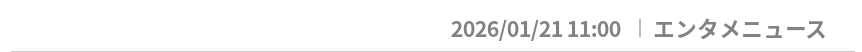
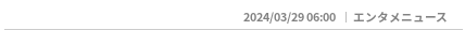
[451,13,827,43] 2026/01/21 11:00 エンタメニュース -> [243,9,448,25] 2024/03/29 06:00 エンタメニュース

